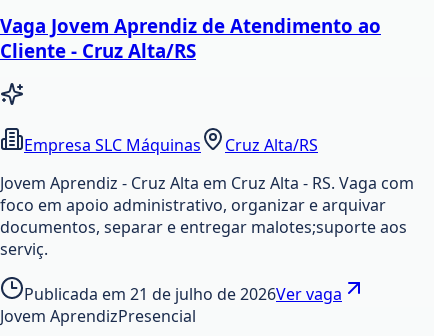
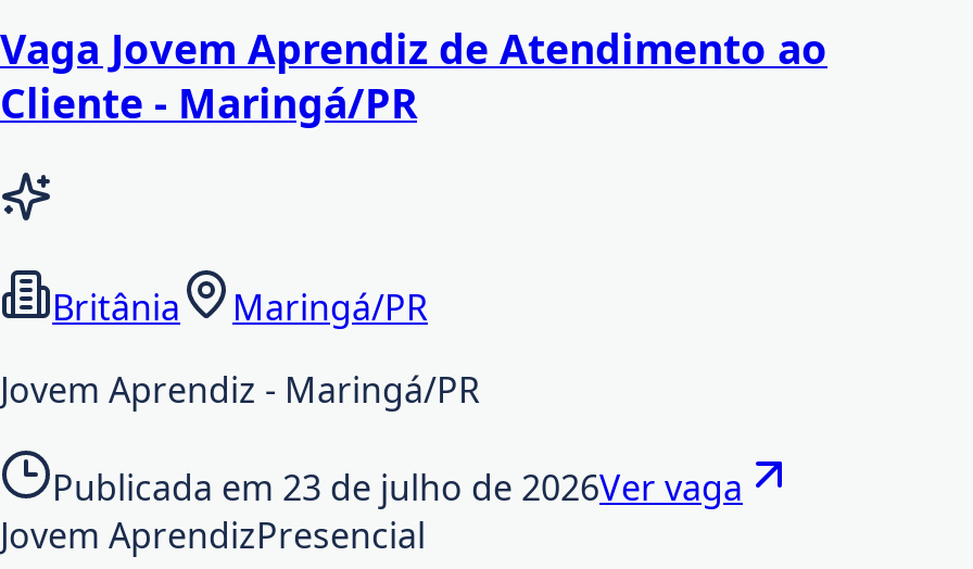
[0,38,196,63] Cliente - Cruz Alta/RS -> [0,76,417,130] Cliente - Maringá/PR
[24,134,318,156] Empresa SLC Máquinas | Cruz Alta/RS -> [52,283,428,331] Britânia | Maringá/PR
[0,172,414,260] Jovem Aprendiz - Cruz Alta em Cruz Alta - RS. Vaga com | foco em apoio administrativo, organizar e arquivar | documentos, separar e entregar malotes;suporte aos | serviç. -> [0,366,480,414] Jovem Aprendiz - Maringá/PR
[24,283,342,305] Publicada em 21 de julho de 2026Ver vaga -> [52,464,743,511] Publicada em 23 de julho de 2026Ver vaga

